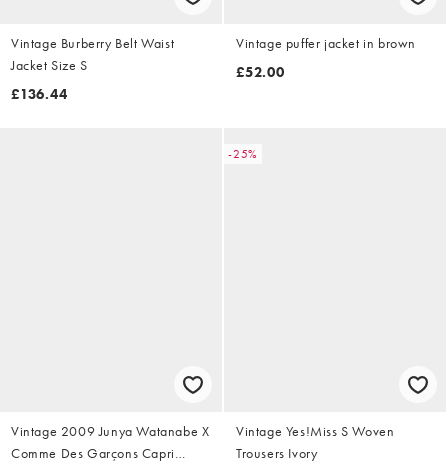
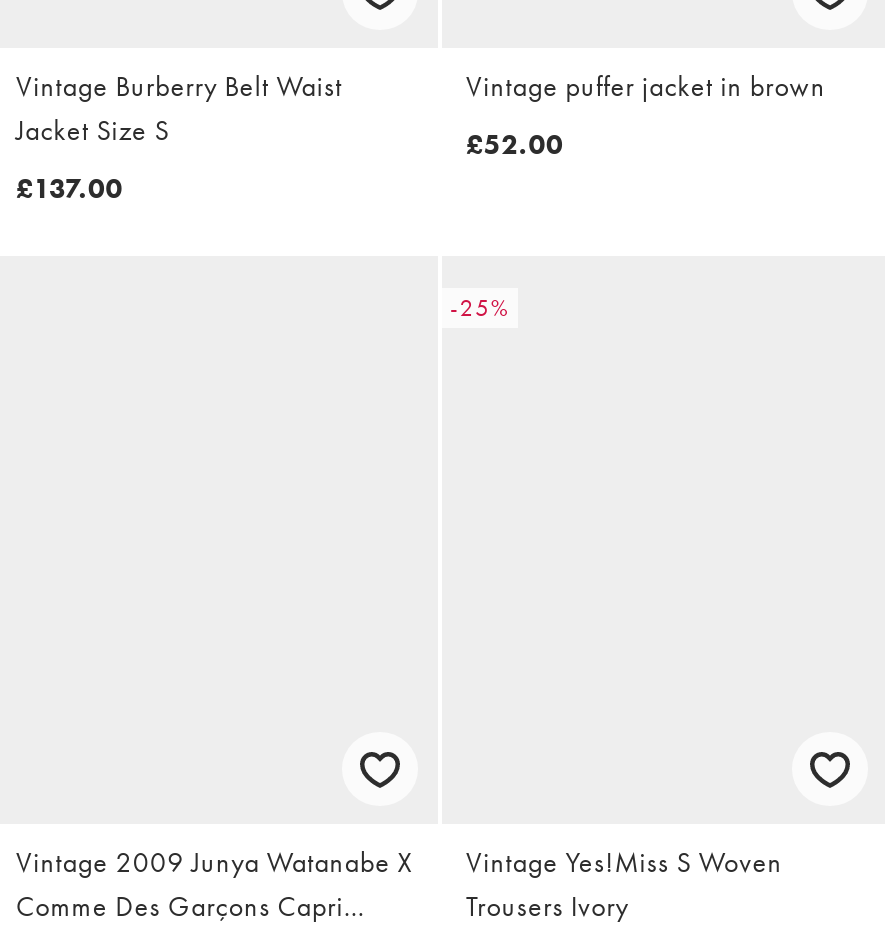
[11,85,68,103] £136.44 -> [16,169,123,205] £137.00

